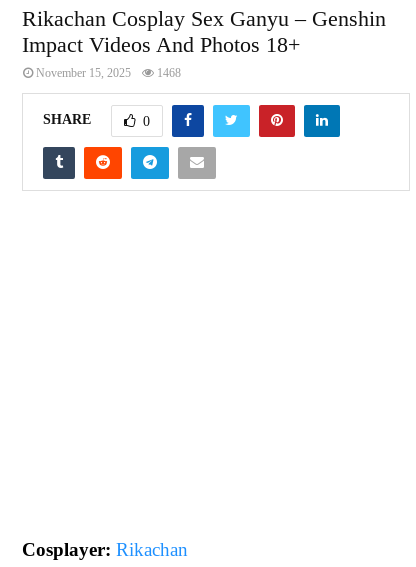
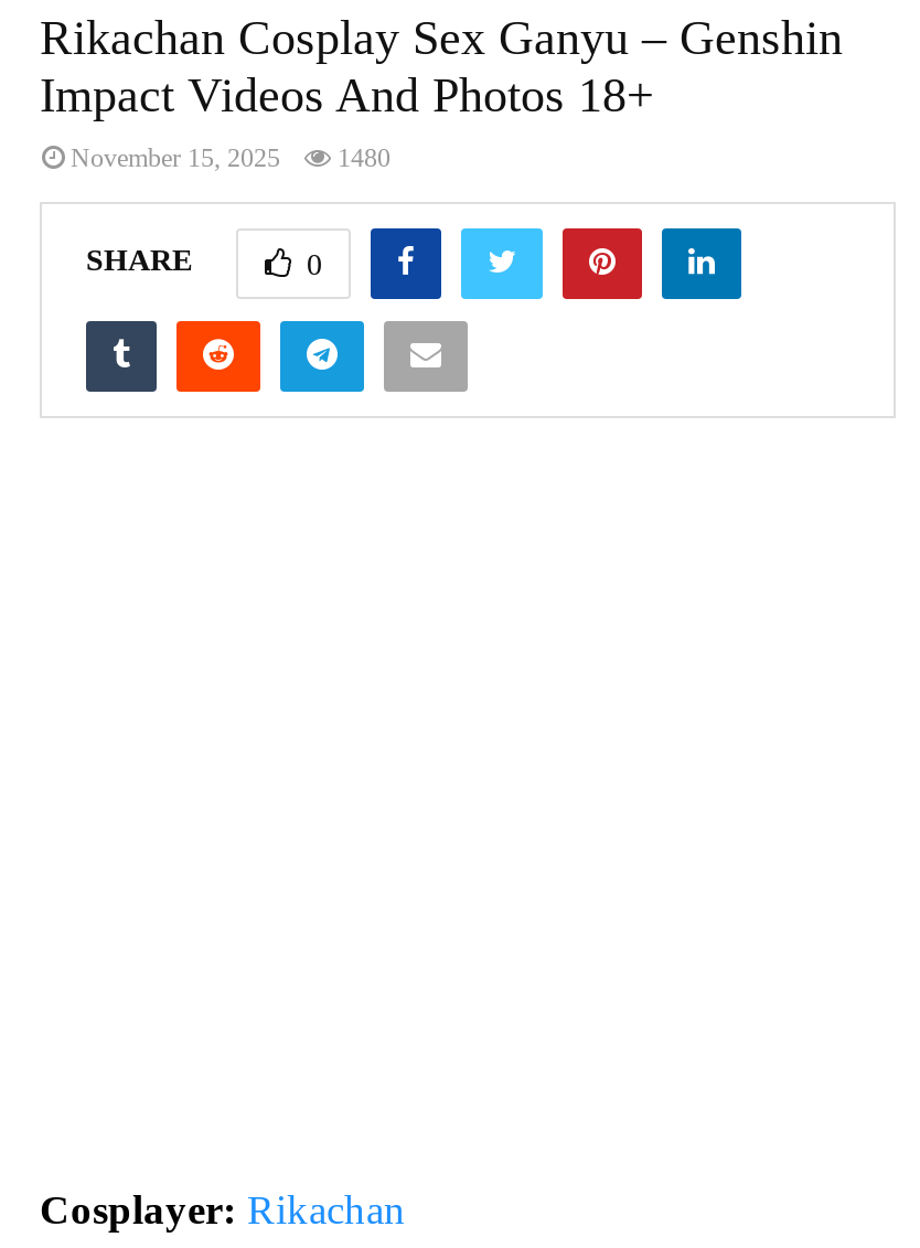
[36,66,181,80] November 15, 2025 1468 -> [71,142,391,173] November 15, 2025 1480

